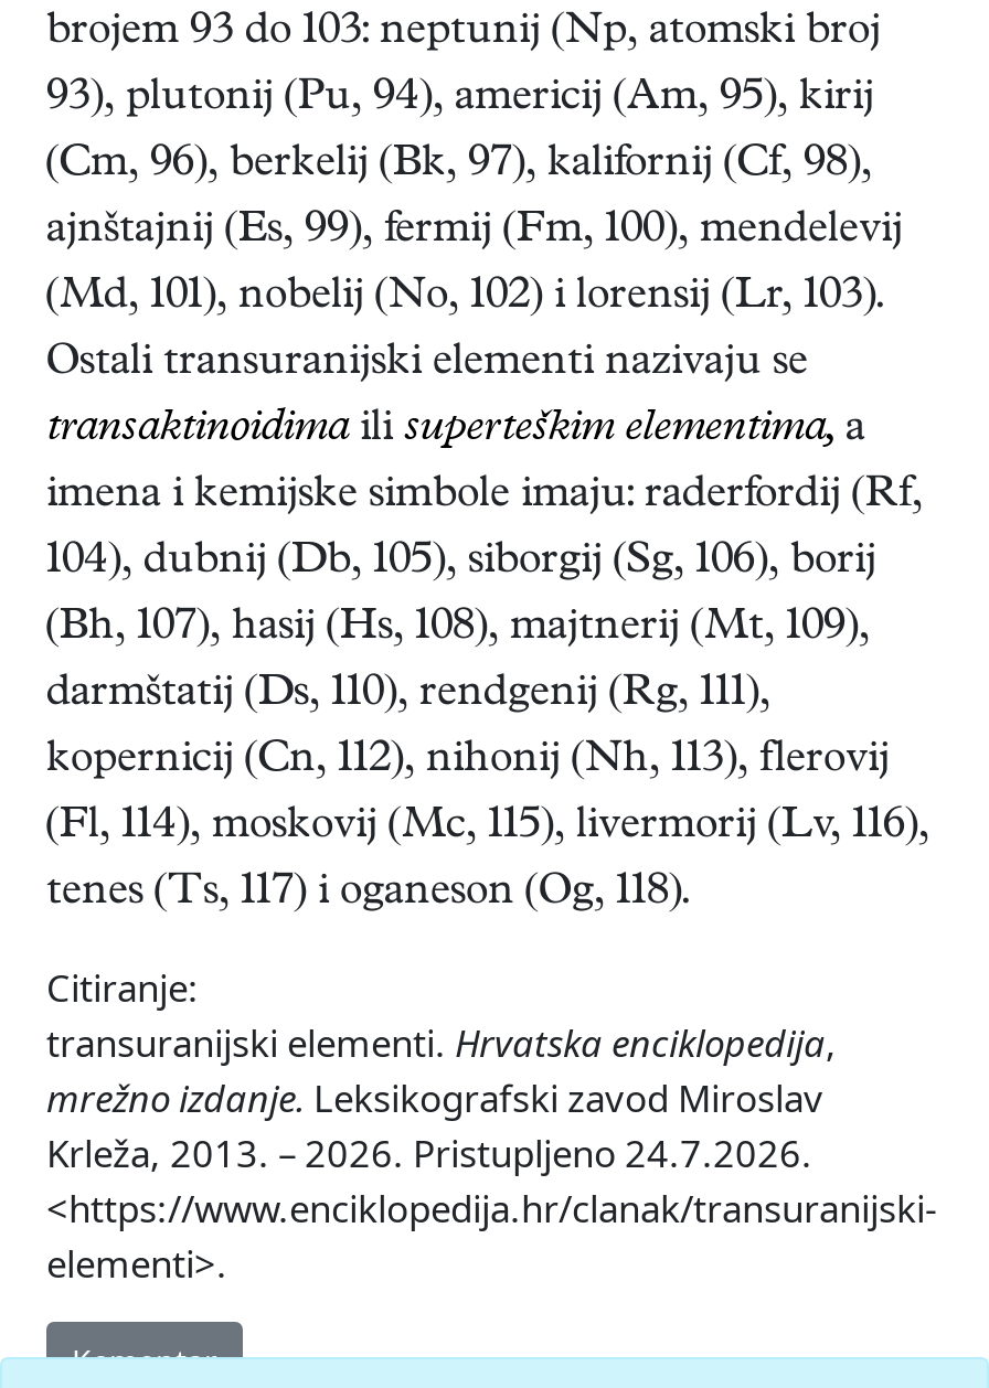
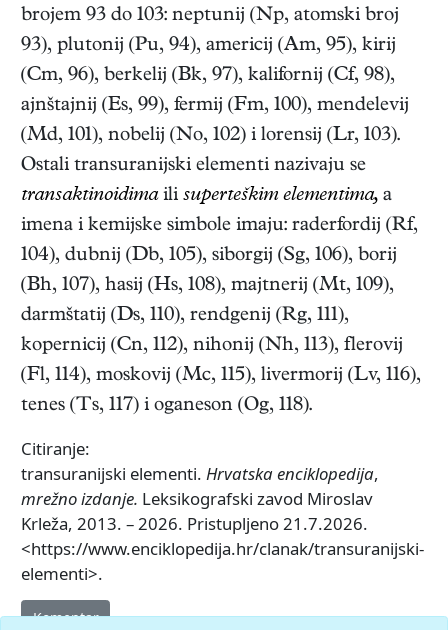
[46,1128,812,1179] Krleža, 2013. – 2026. Pristupljeno 24.7.2026. -> [21,512,368,535] Krleža, 2013. – 2026. Pristupljeno 21.7.2026.

